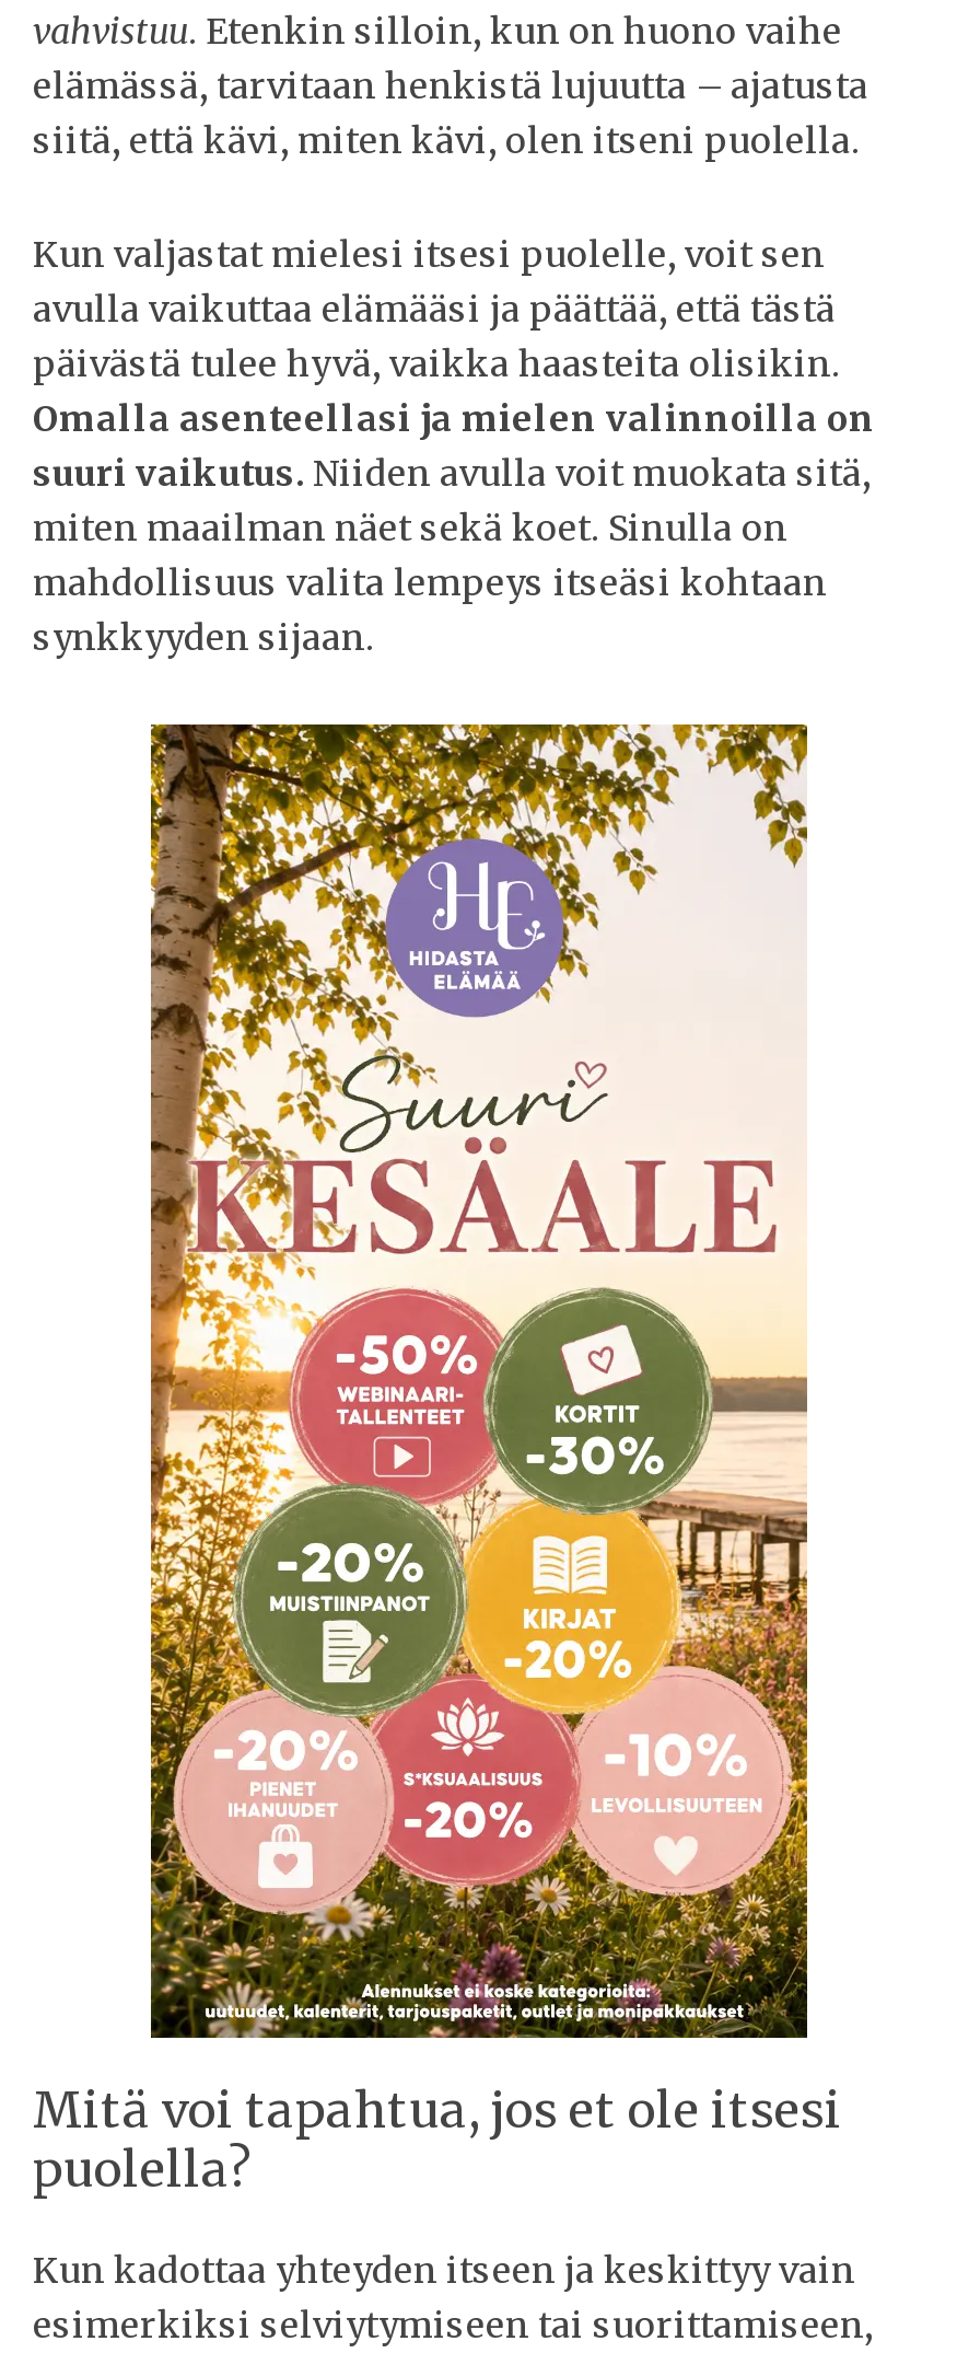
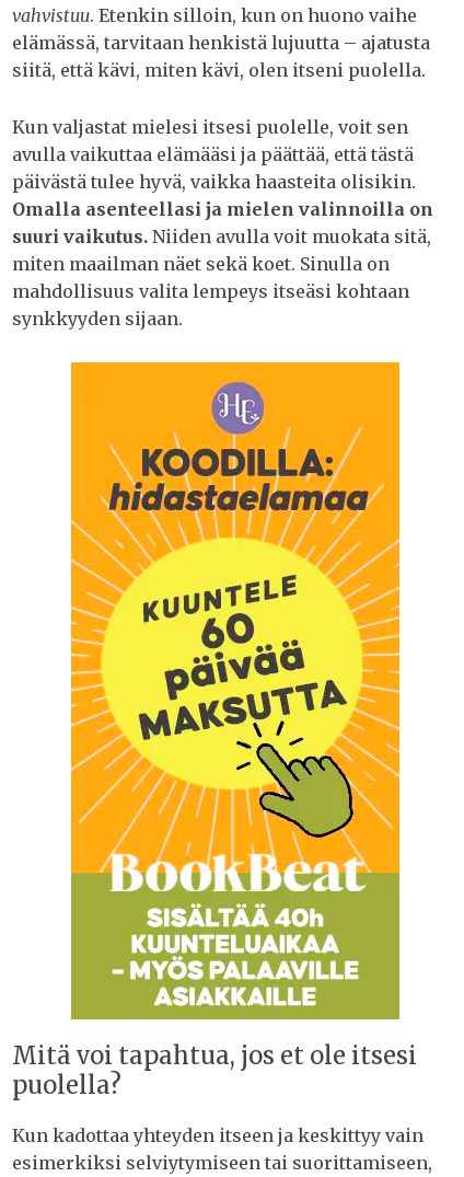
[149,722,809,2040] [image] -> [70,361,401,1020] [image]

